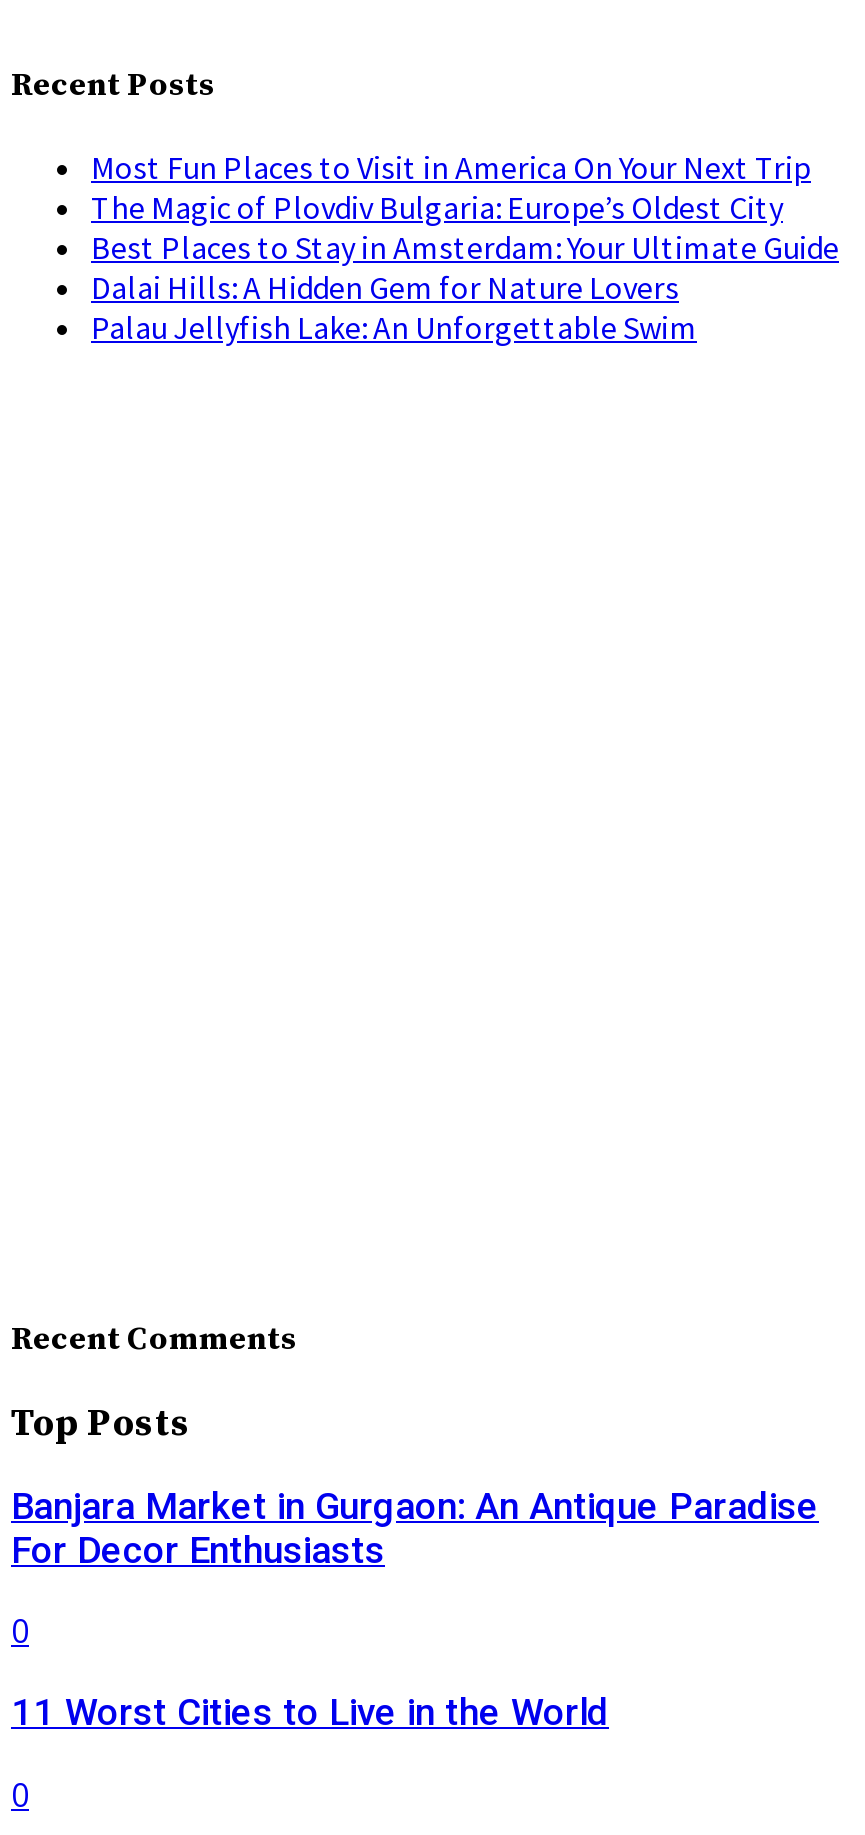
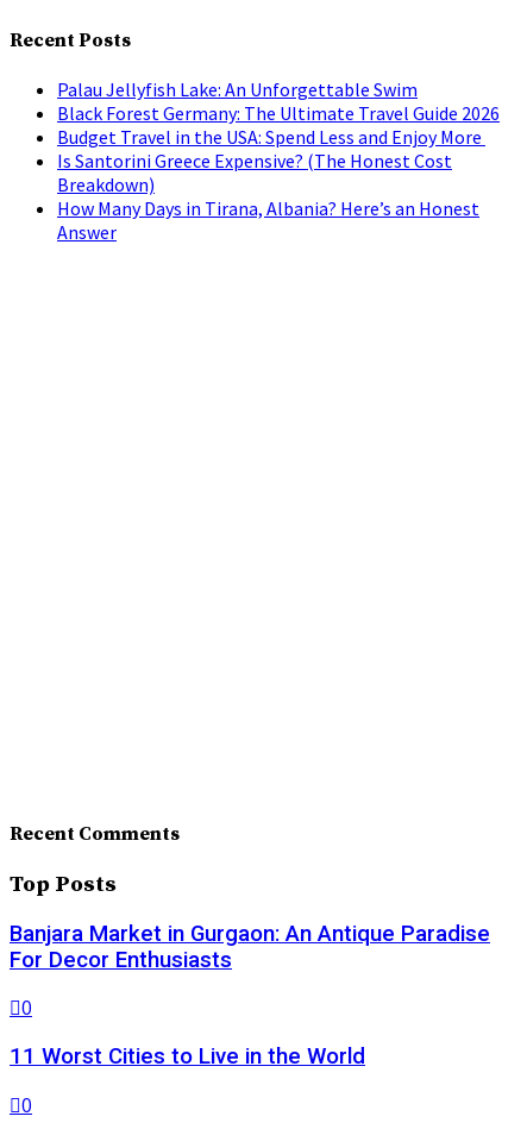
[91,148,839,308] Most Fun Places to Visit in America On Your Next Trip | The Magic of Plovdiv Bulgaria: Europe’s Oldest City | Best Places to Stay in Amsterdam: Your Ultimate Guide | Dalai Hills: A Hidden Gem for Nature Lovers -> none
moved [91,308,697,348] -> [57,78,418,102]: Palau Jellyfish Lake: An Unforgettable Swim
none -> [57,102,500,244] Black Forest Germany: The Ultimate Travel Guide 2026 | Budget Travel in the USA: Spend Less and Enjoy More | Is Santorini Greece Expensive? (The Honest Cost | Breakdown) | How Many Days in Tirana, Albania? Here’s an Honest | Answer

